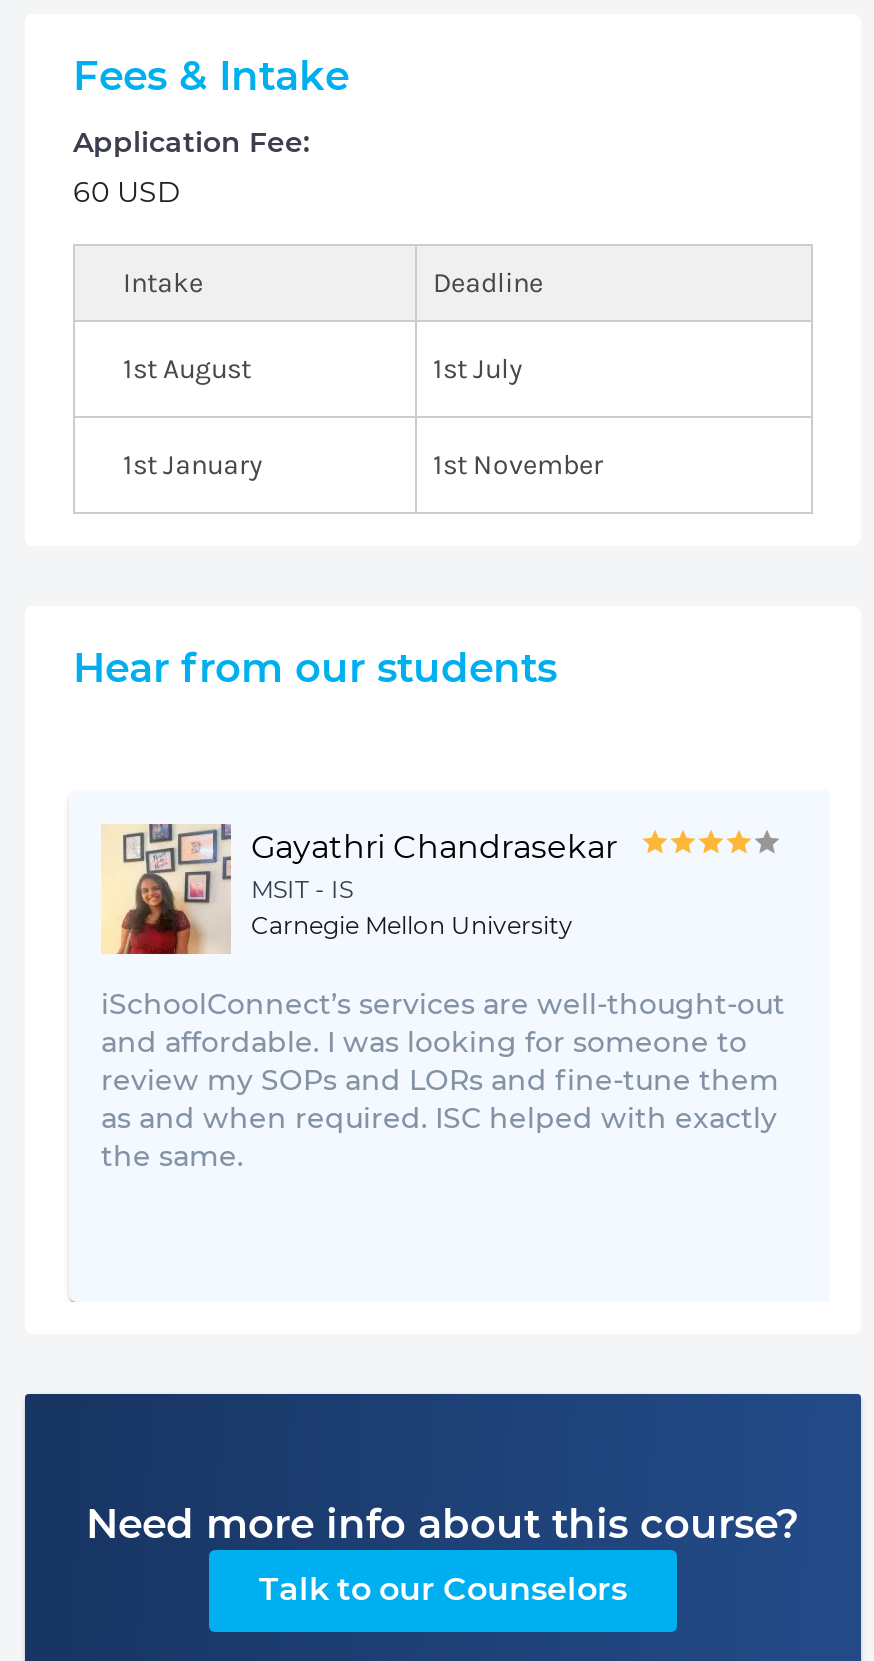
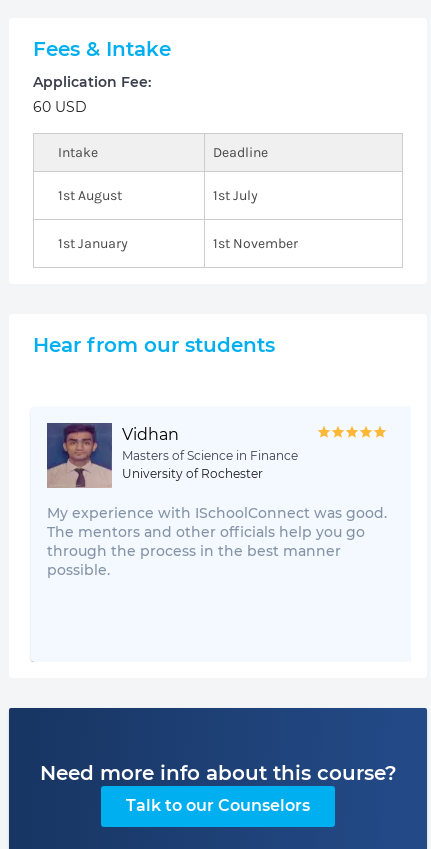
[101,824,617,954] [image] | Gayathri Chandrasekar | MSIT - IS | Carnegie Mellon University -> [46,422,298,488] [image] | Vidhan | Masters of Science in Finance | University of Rochester
[101,986,785,1174] iSchoolConnect’s services are well-thought-out | and affordable. I was looking for someone to | review my SOPs and LORs and fine-tune them | as and when required. ISC helped with exactly | the same. -> [47,504,387,579] My experience with ISchoolConnect was good. | The mentors and other officials help you go | through the process in the best manner | possible.

